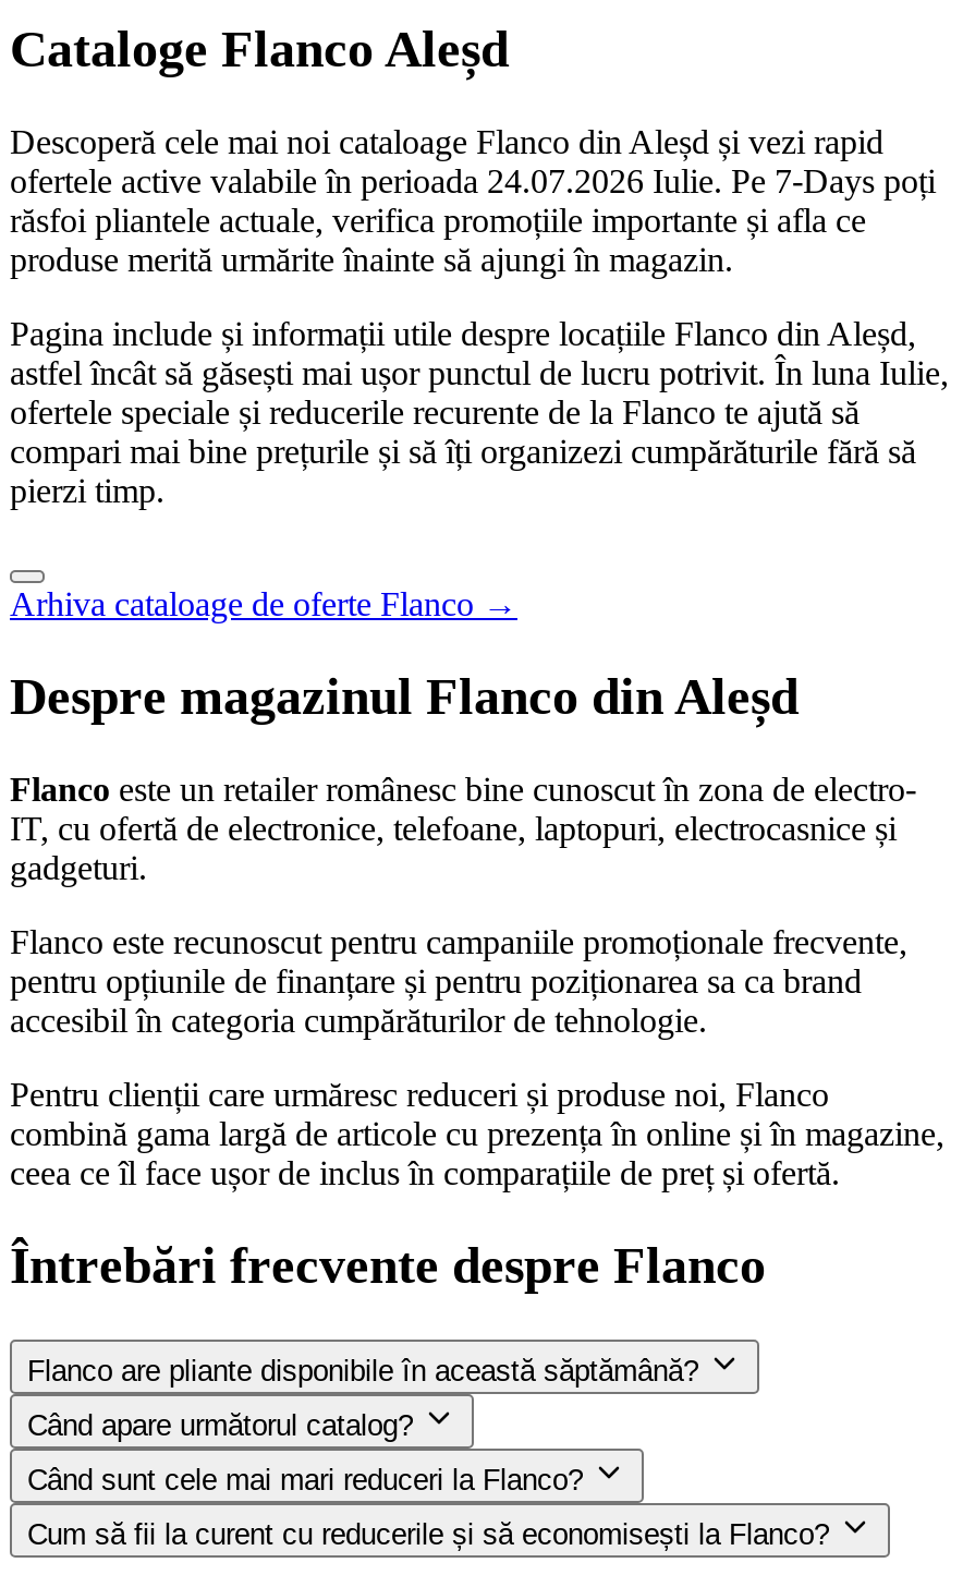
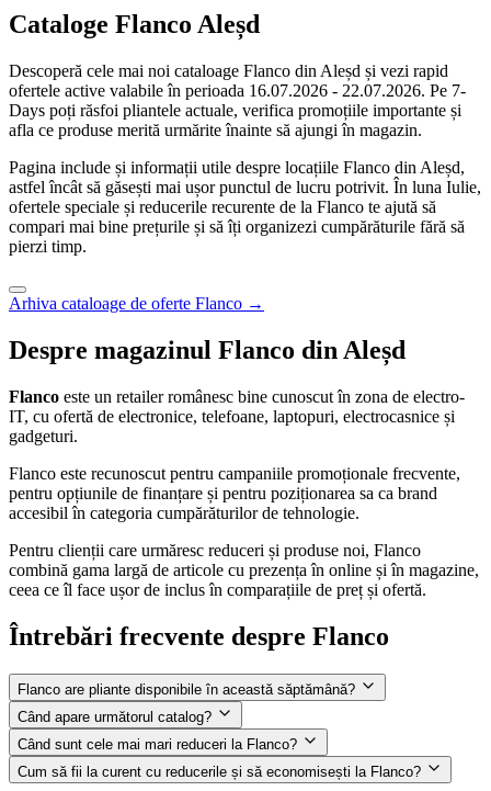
[10,163,936,278] ofertele active valabile în perioada 24.07.2026 Iulie. Pe 7-Days poți | răsfoi pliantele actuale, verifica promoțiile importante și afla ce | produse merită urmărite înainte să ajungi în magazin. -> [9,81,466,140] ofertele active valabile în perioada 16.07.2026 - 22.07.2026. Pe 7- | Days poți răsfoi pliantele actuale, verifica promoțiile importante și | afla ce produse merită urmărite înainte să ajungi în magazin.

